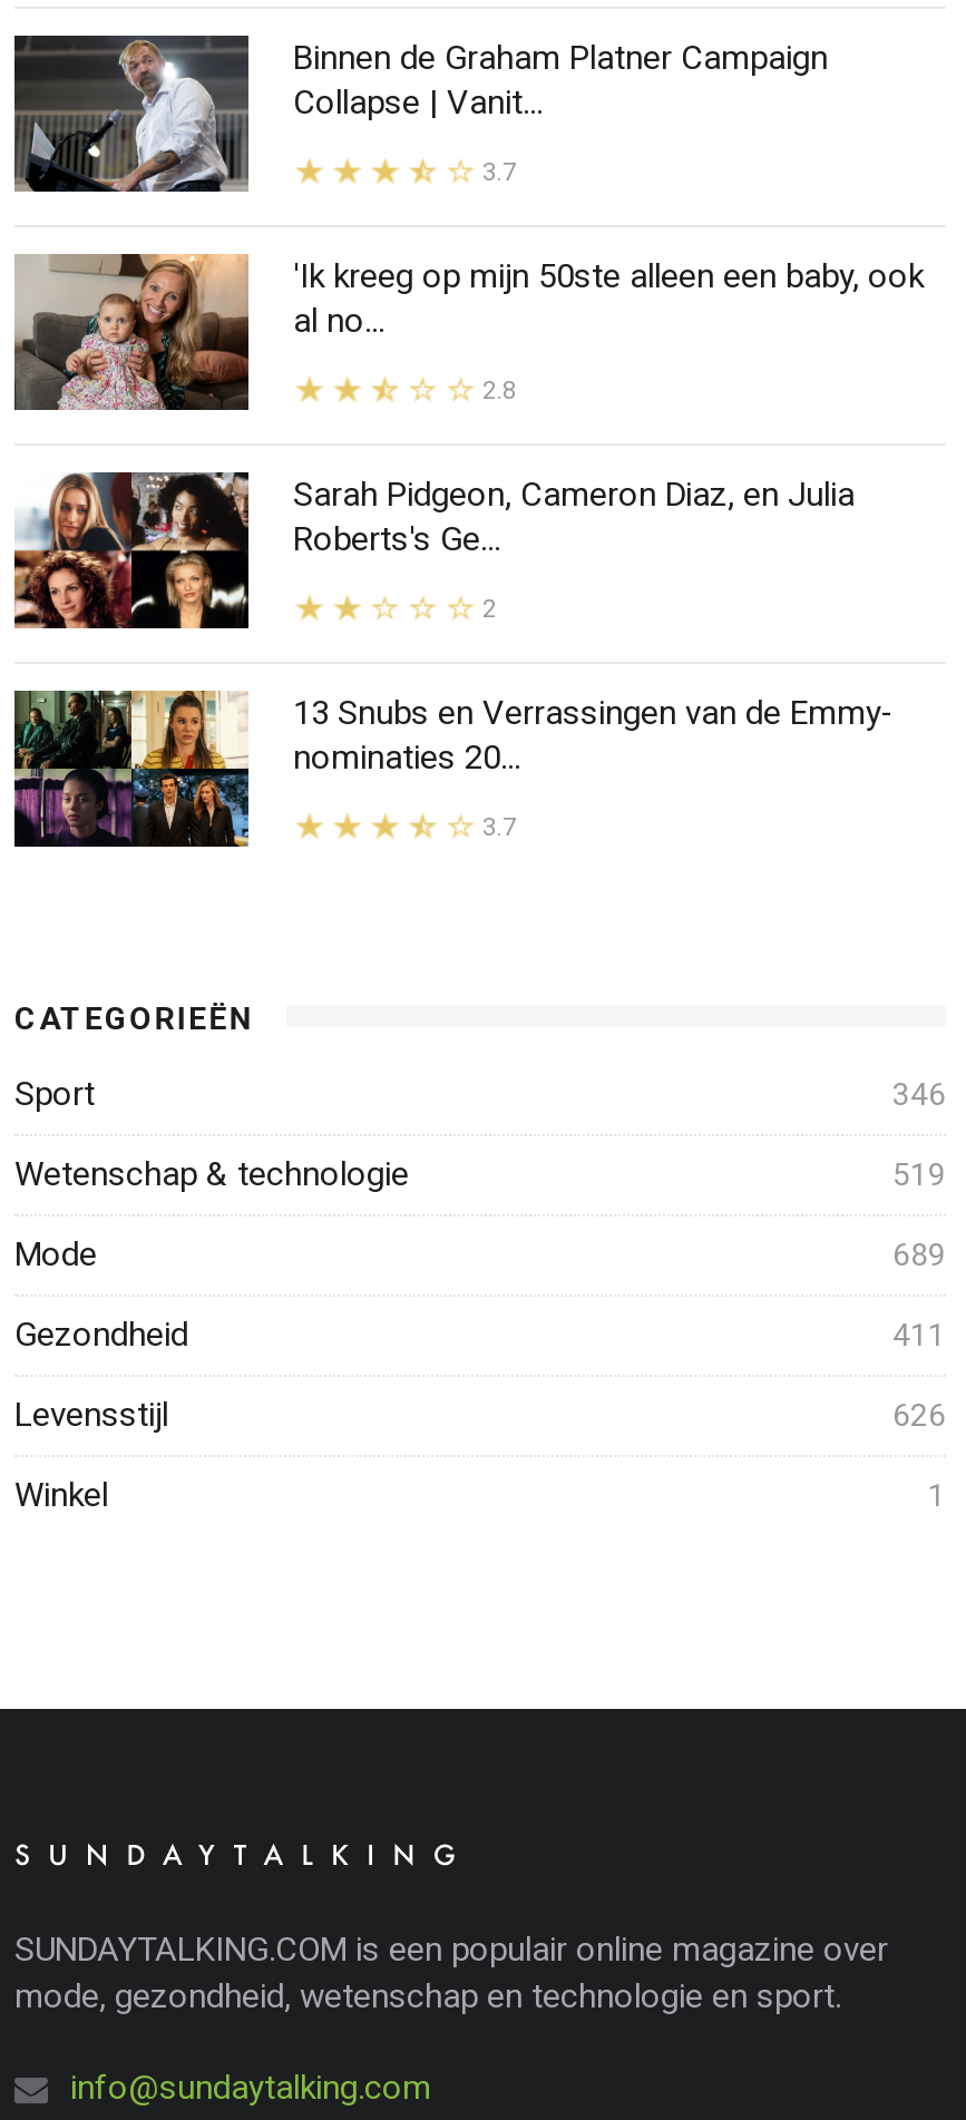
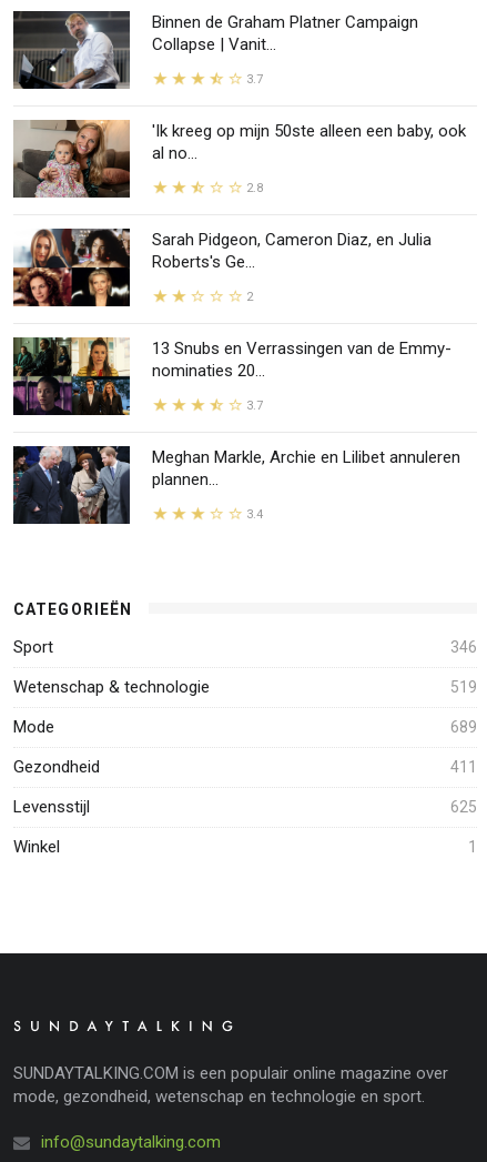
none -> [12,445,460,525] [image] | Meghan Markle, Archie en Lilibet annuleren | plannen... | 3.4
[892,1397,946,1433] 626 -> [450,798,477,816] 625

